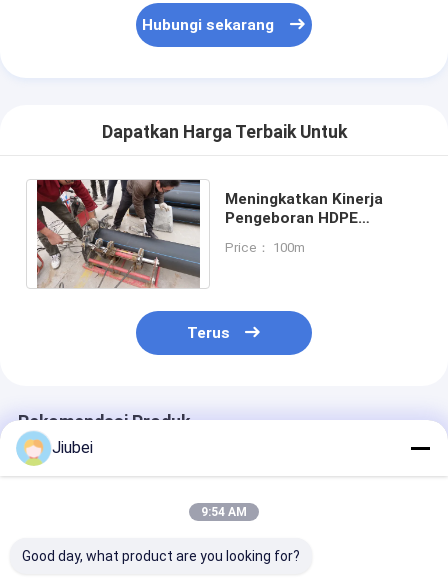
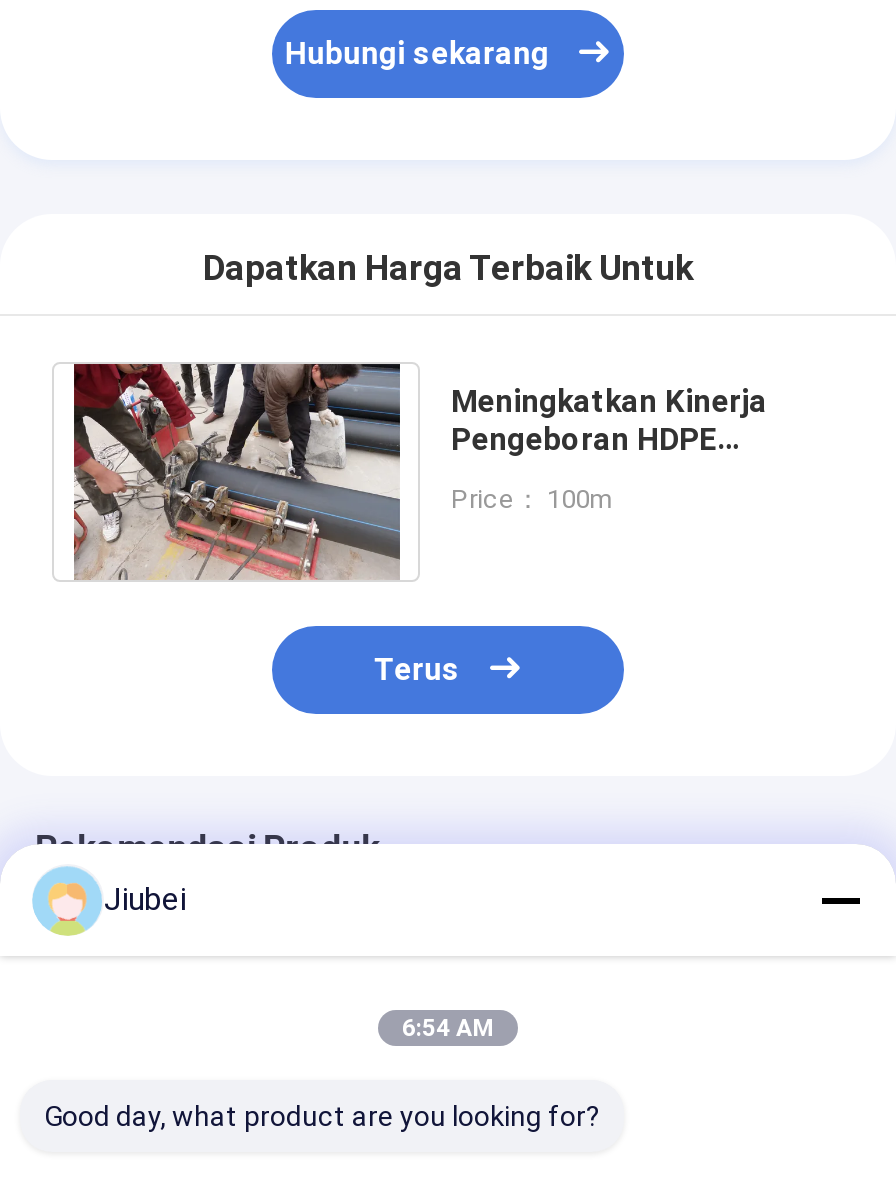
[201,505,247,519] 9:54 AM -> [402,1014,494,1042] 6:54 AM

